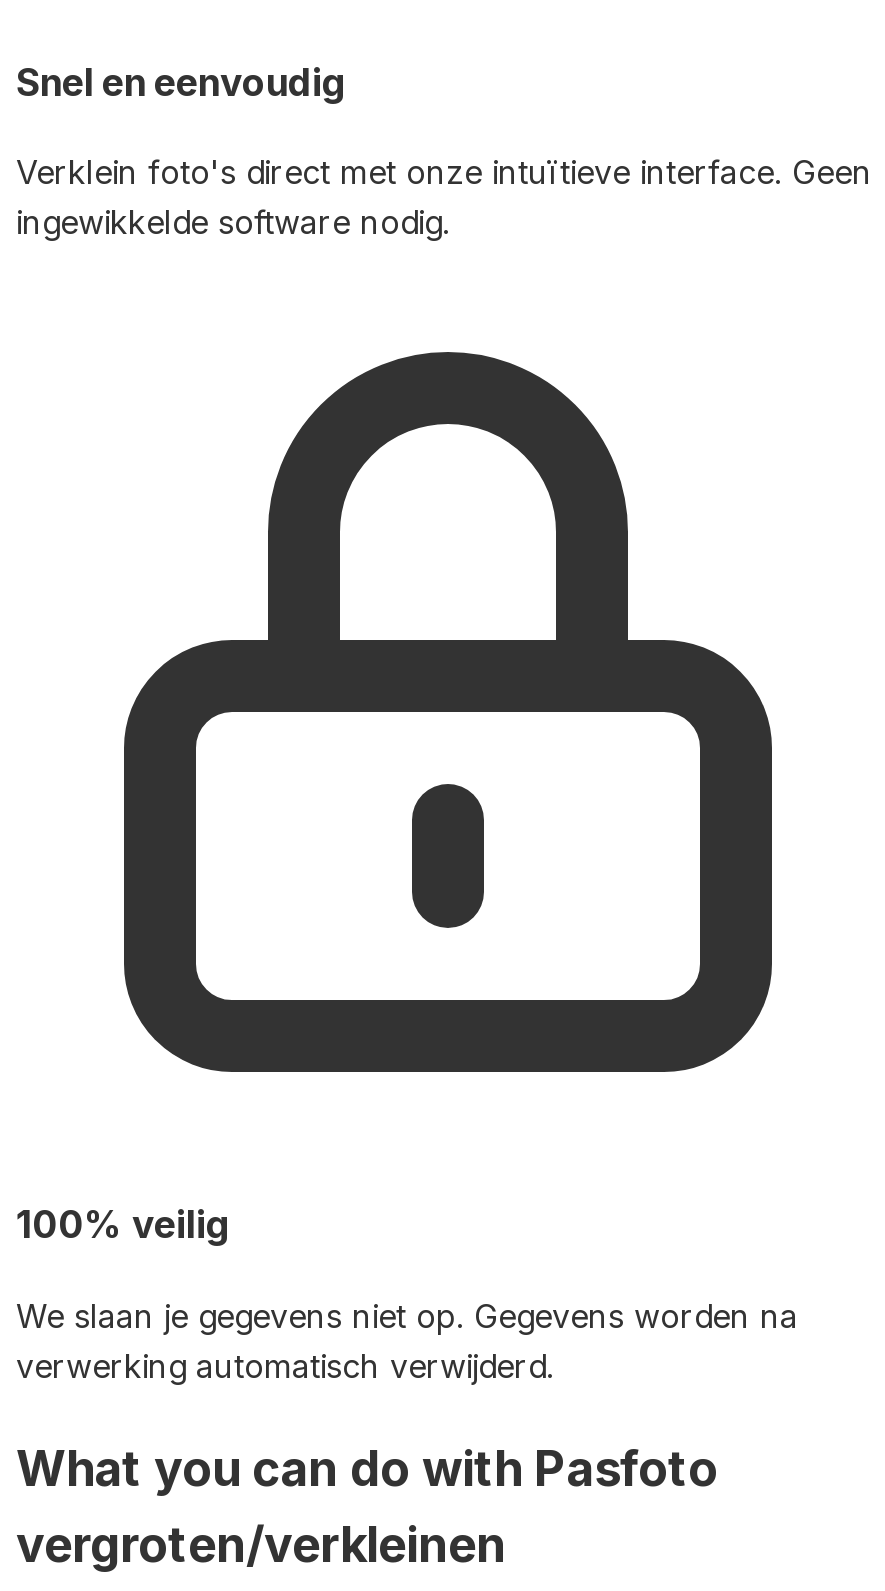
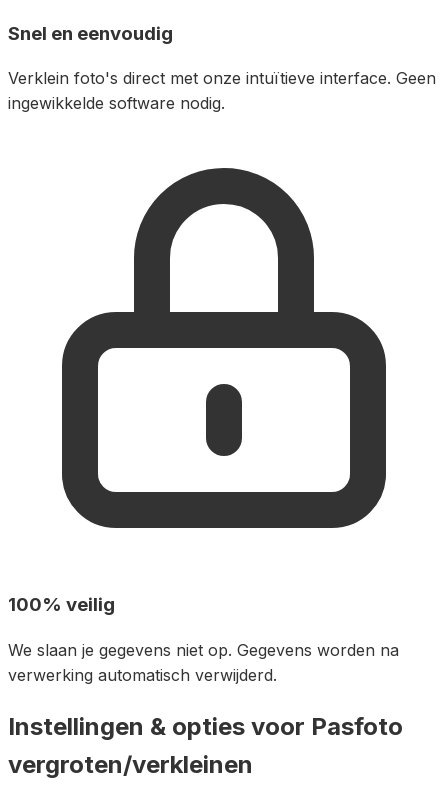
[16,1439,718,1497] What you can do with Pasfoto -> [8,712,403,741] Instellingen & opties voor Pasfoto

